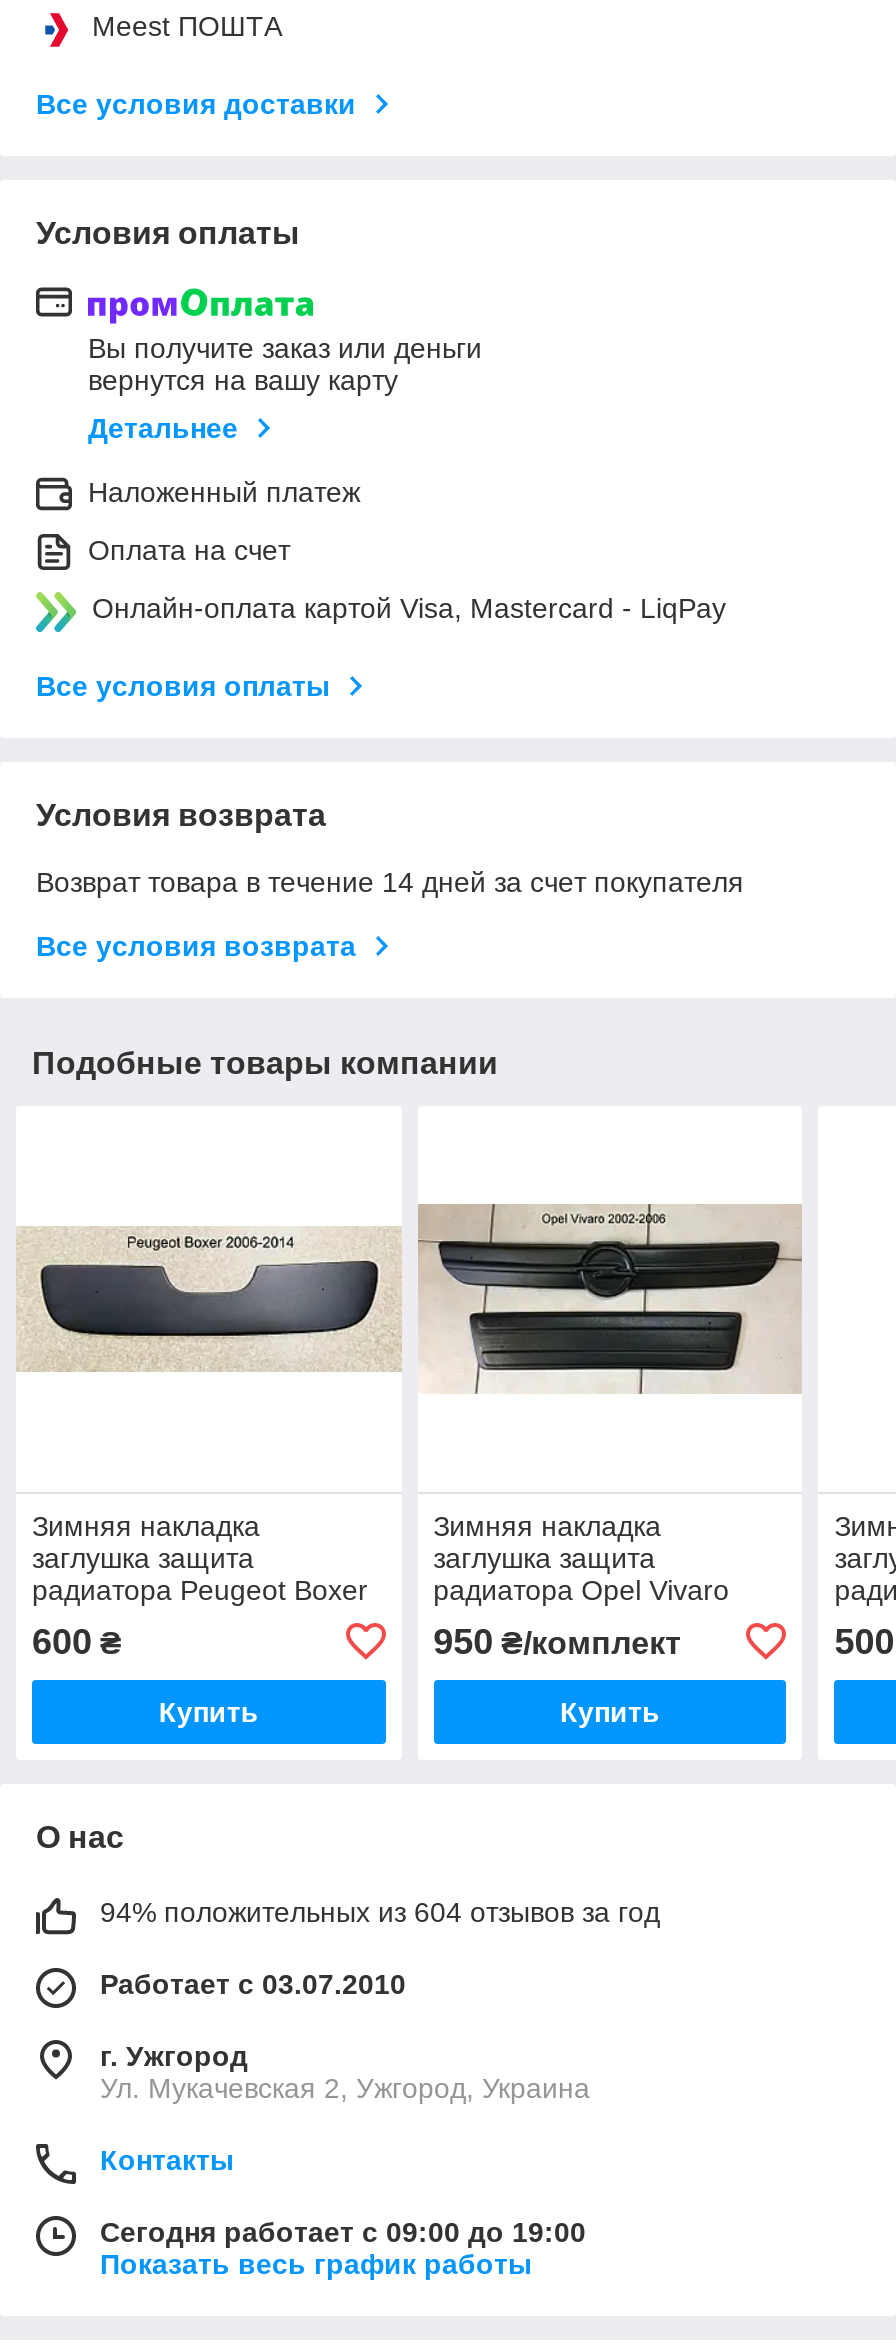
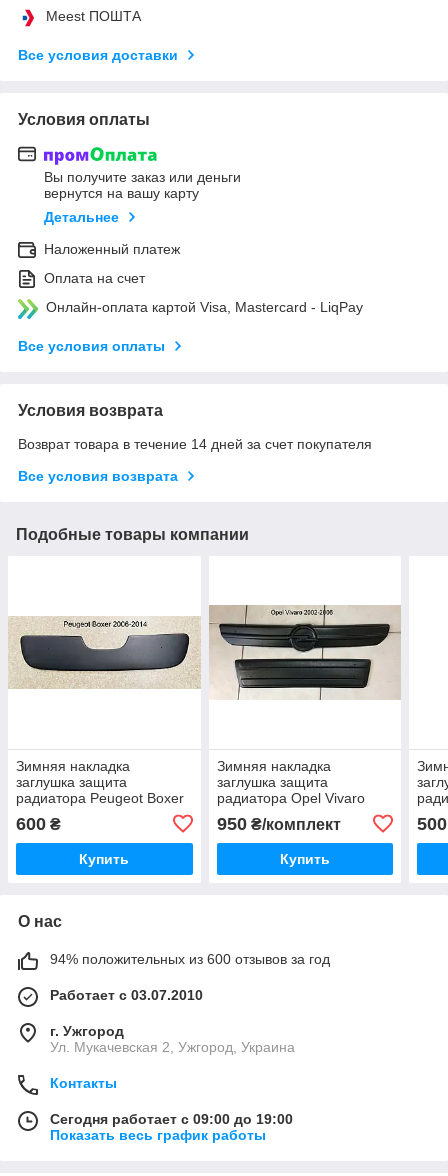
[100,1896,660,1928] 94% положительных из 604 отзывов за год -> [50,951,330,967] 94% положительных из 600 отзывов за год

